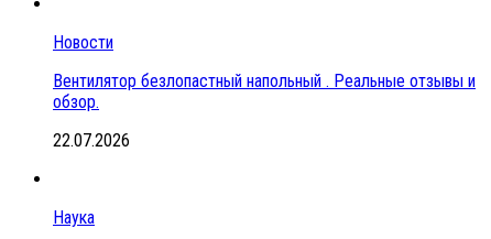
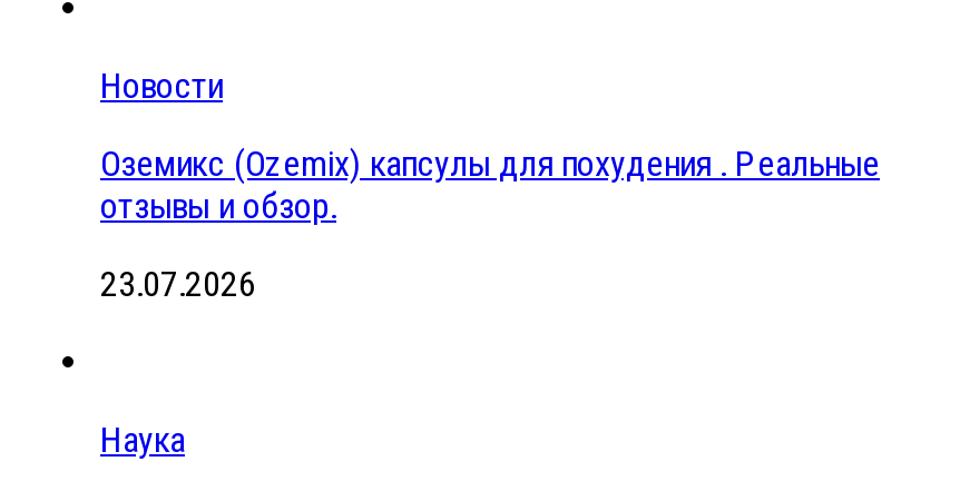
[53,70,476,112] Вентилятор безлопастный напольный . Реальные отзывы и | обзор. -> [100,142,880,227] Оземикс (Ozemix) капсулы для похудения . Реальные | отзывы и обзор.
[53,130,130,151] 22.07.2026 -> [100,262,256,305] 23.07.2026

